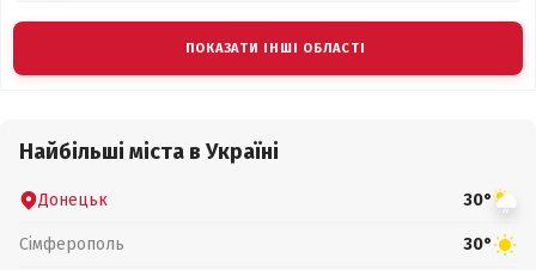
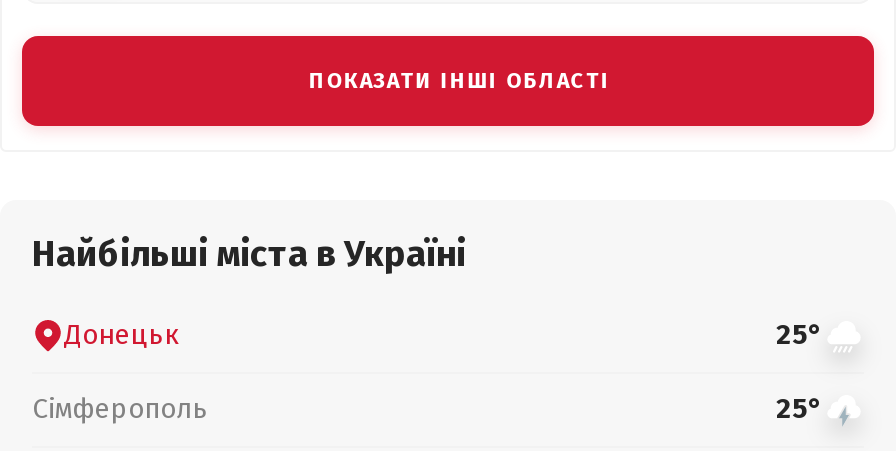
[463,190,493,210] 30° -> [776,318,824,352] 25°
[463,234,493,254] 30° -> [776,392,824,426] 25°

